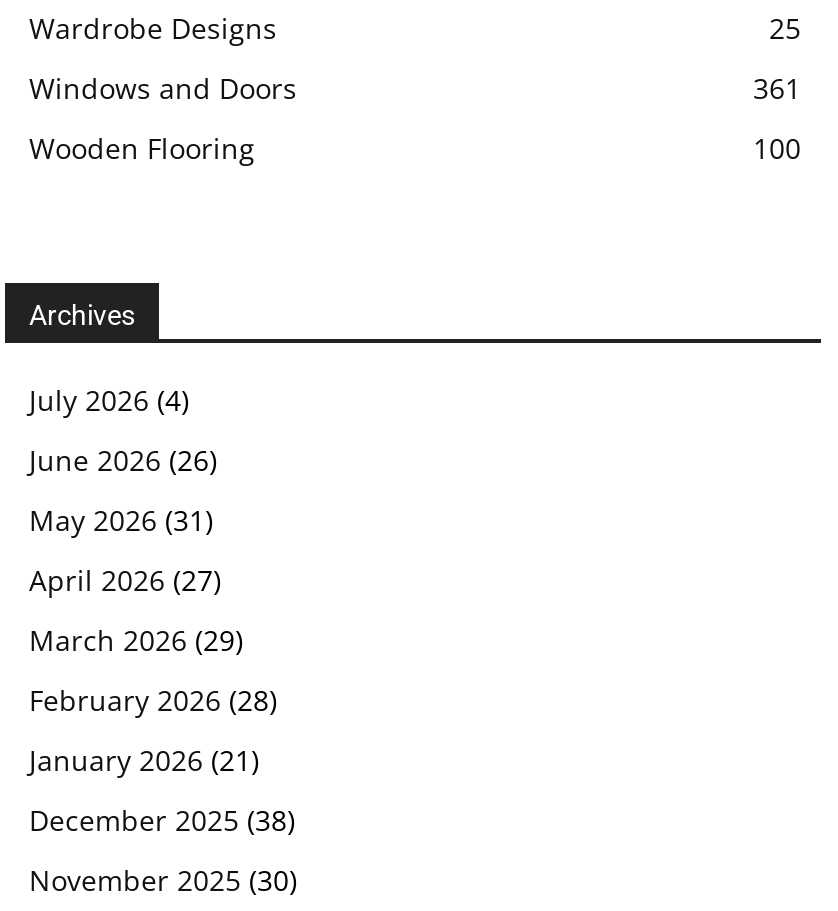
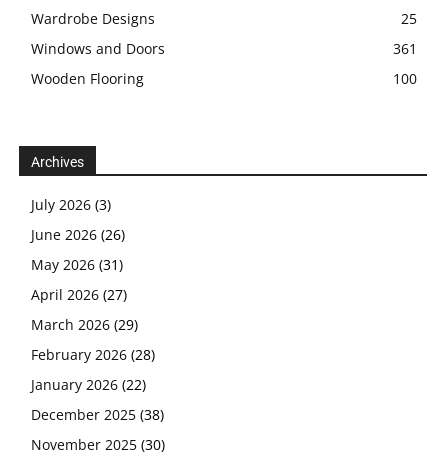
[29,380,189,418] July 2026 (4) -> [31,195,111,214] July 2026 (3)
[29,740,259,778] January 2026 (21) -> [31,375,146,394] January 2026 (22)

